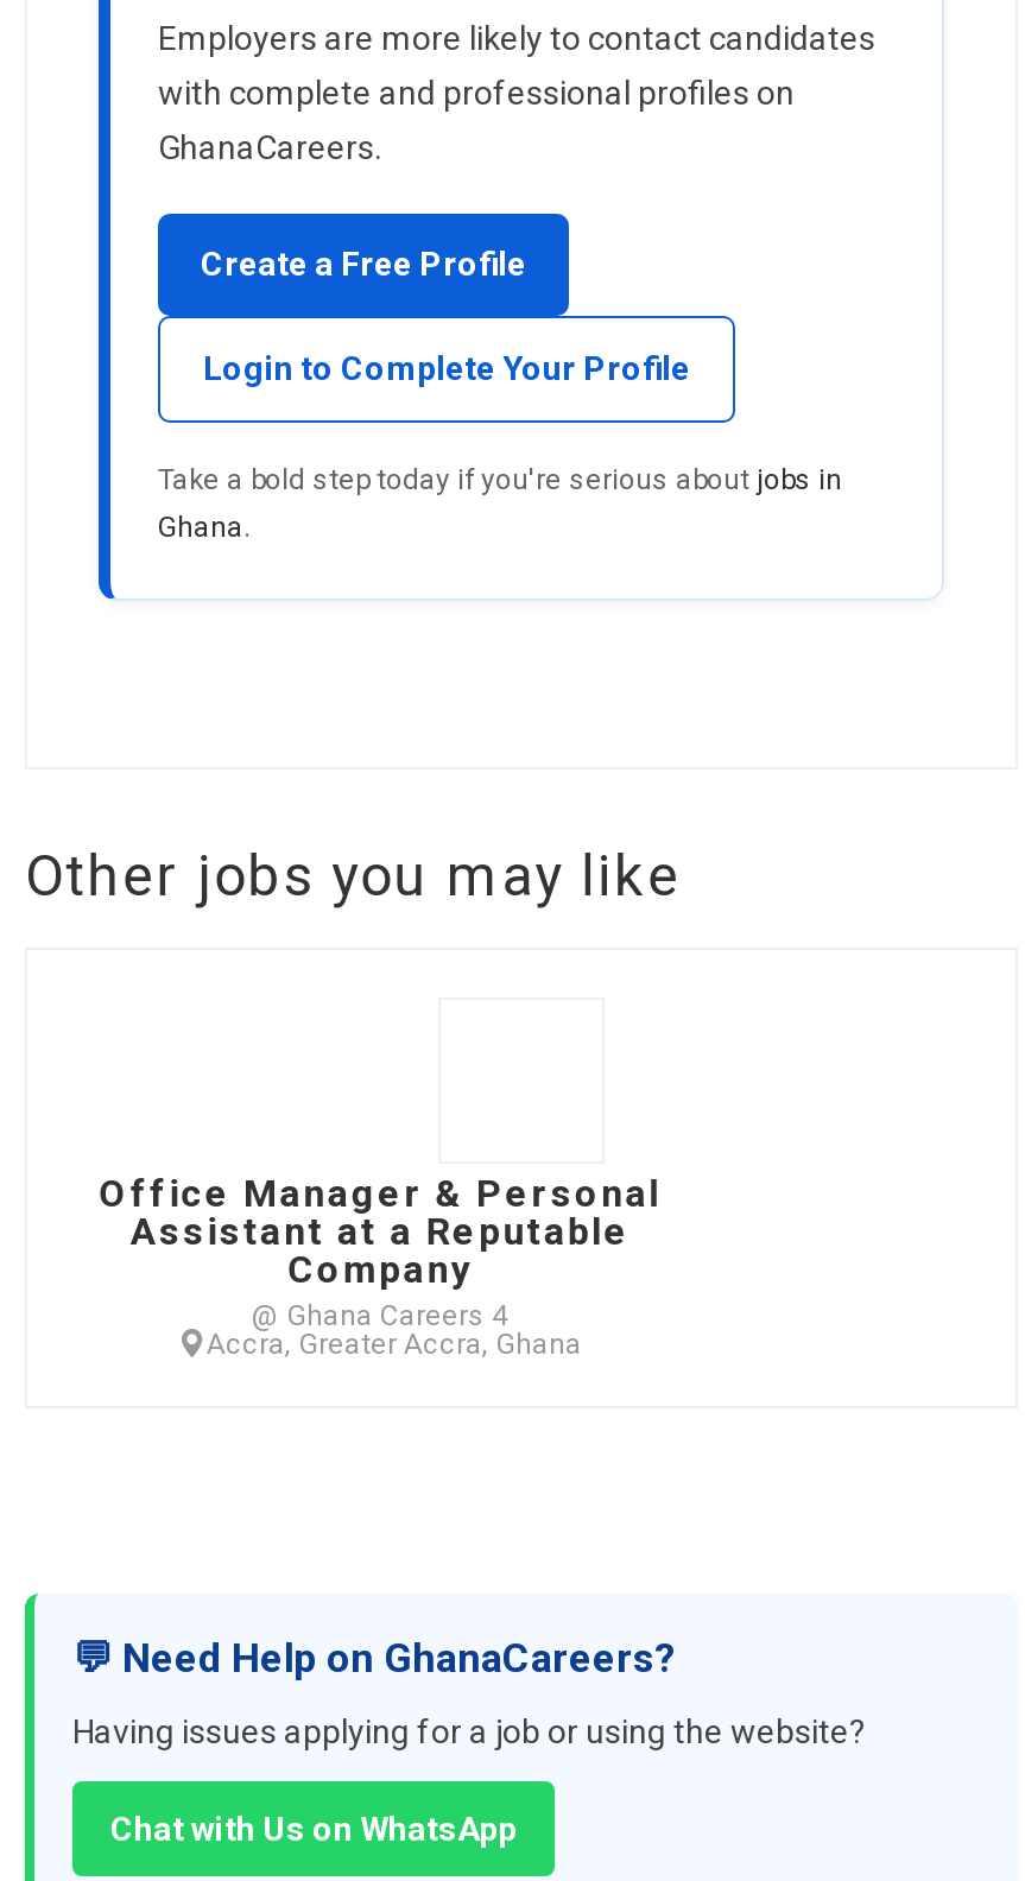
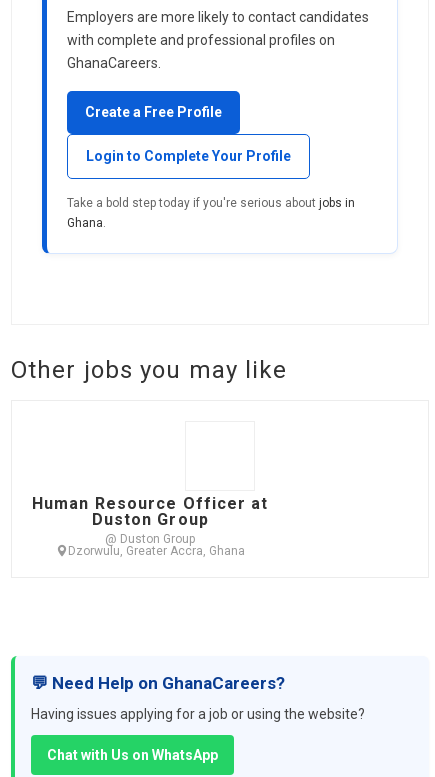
[99,1171,661,1361] Office Manager & Personal | Assistant at a Reputable | Company | @ Ghana Careers 4 | Accra, Greater Accra, Ghana -> [32,494,268,558] Human Resource Officer at | Duston Group | @ Duston Group | Dzorwulu, Greater Accra, Ghana

